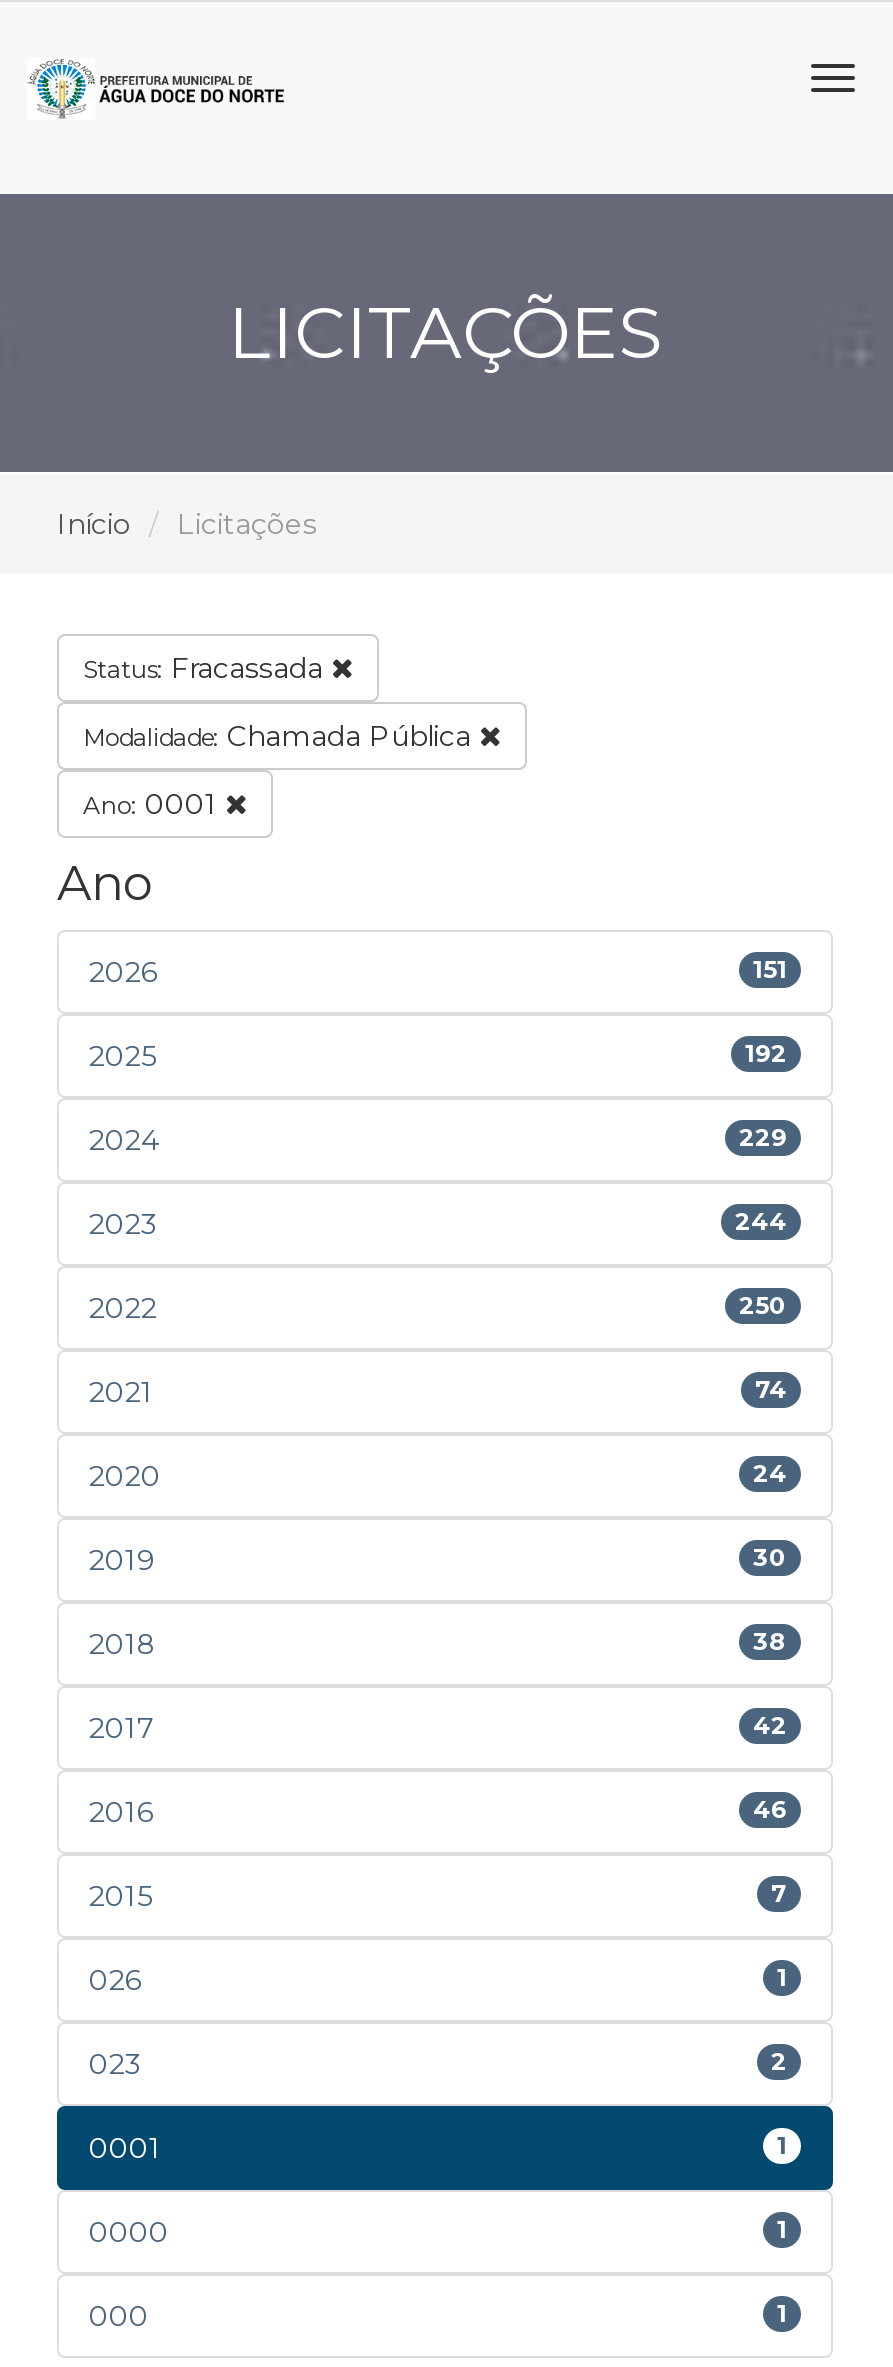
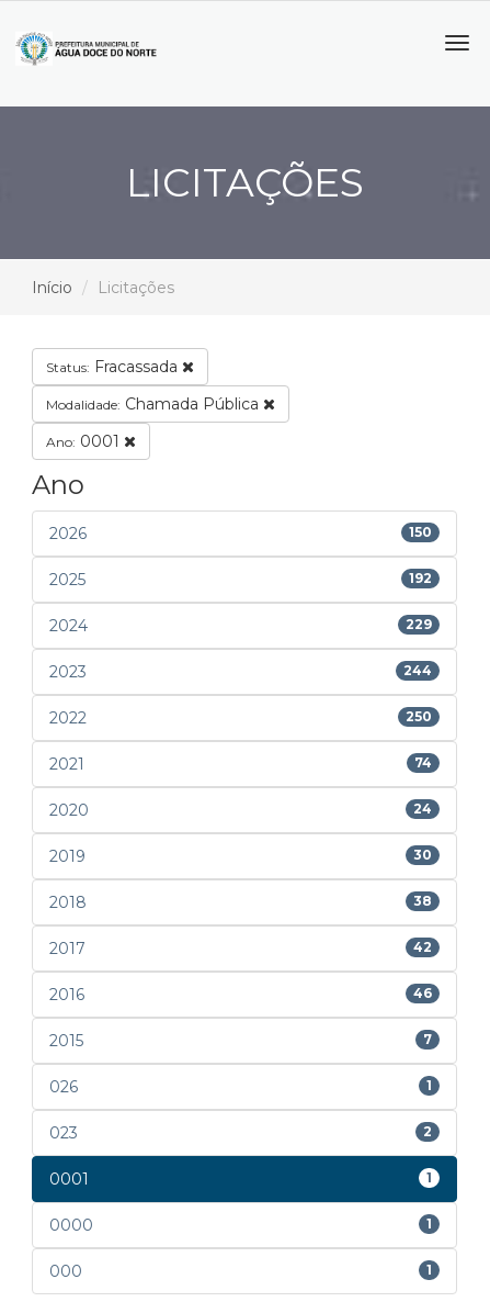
[753,954,787,984] 151 -> [409,524,432,540] 150

